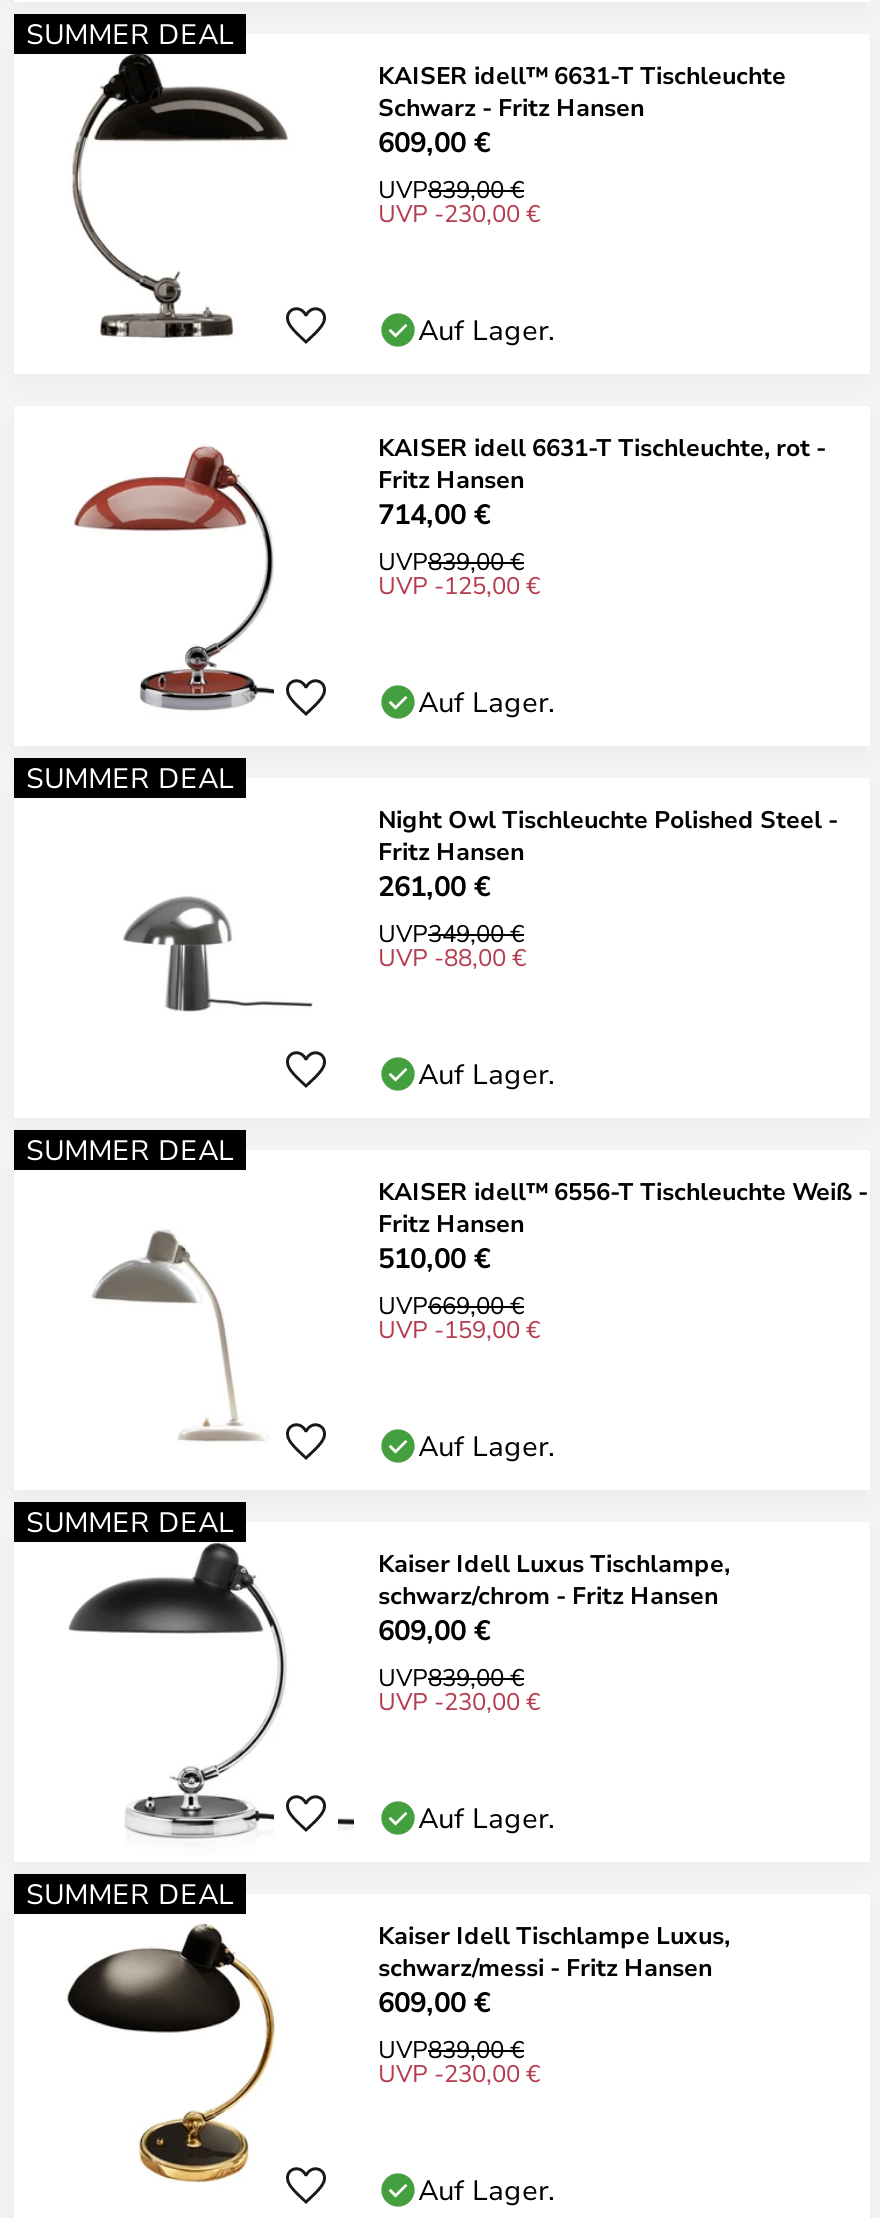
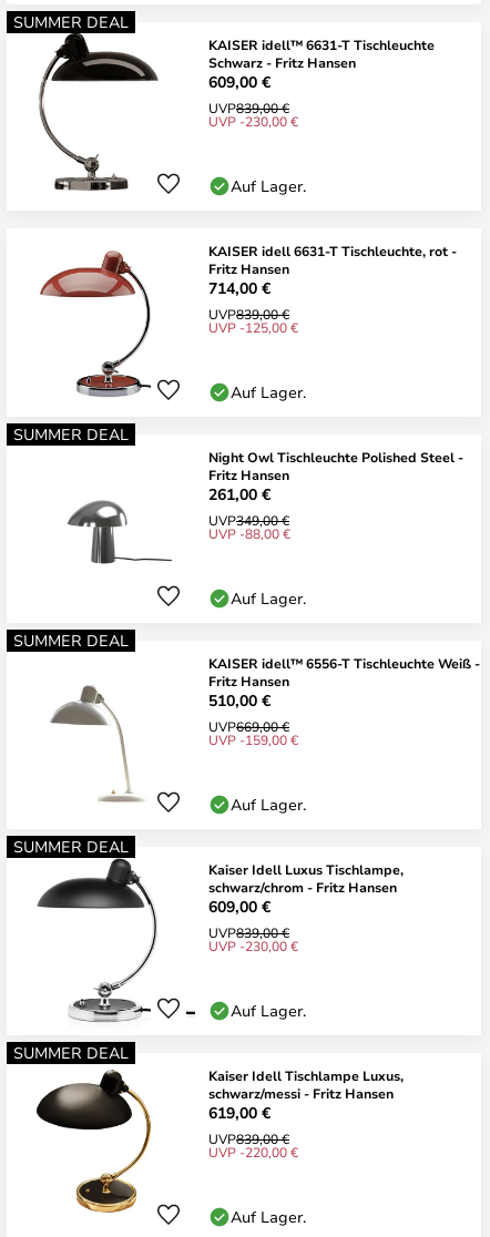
[378,1982,490,2020] 609,00 € -> [208,1102,270,1123] 619,00 €
[378,2056,540,2088] UVP -230,00 € -> [208,1143,298,1161] UVP -220,00 €

